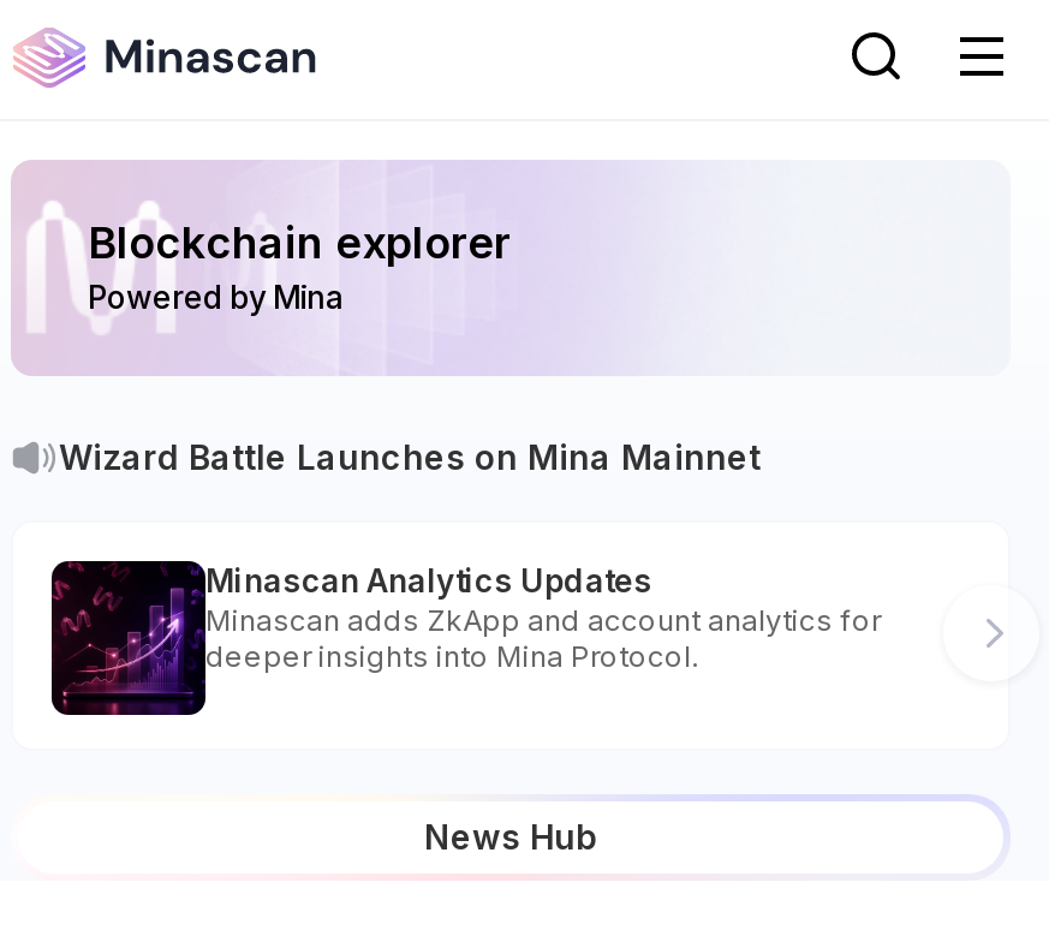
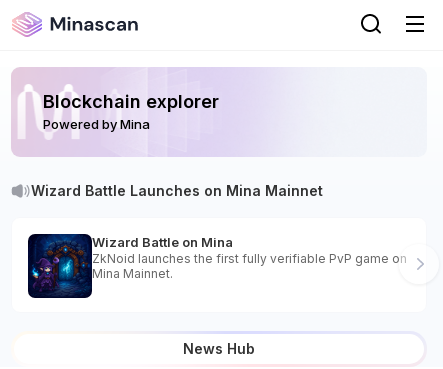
[52,561,881,717] [image] | Minascan Analytics Updates | Minascan adds ZkApp and account analytics for | deeper insights into Mina Protocol. -> [28,233,407,298] [image] | Wizard Battle on Mina | ZkNoid launches the first fully verifiable PvP game on | Mina Mainnet.

